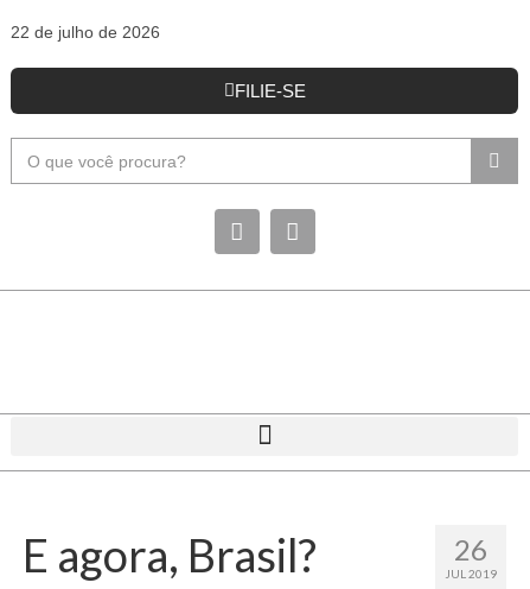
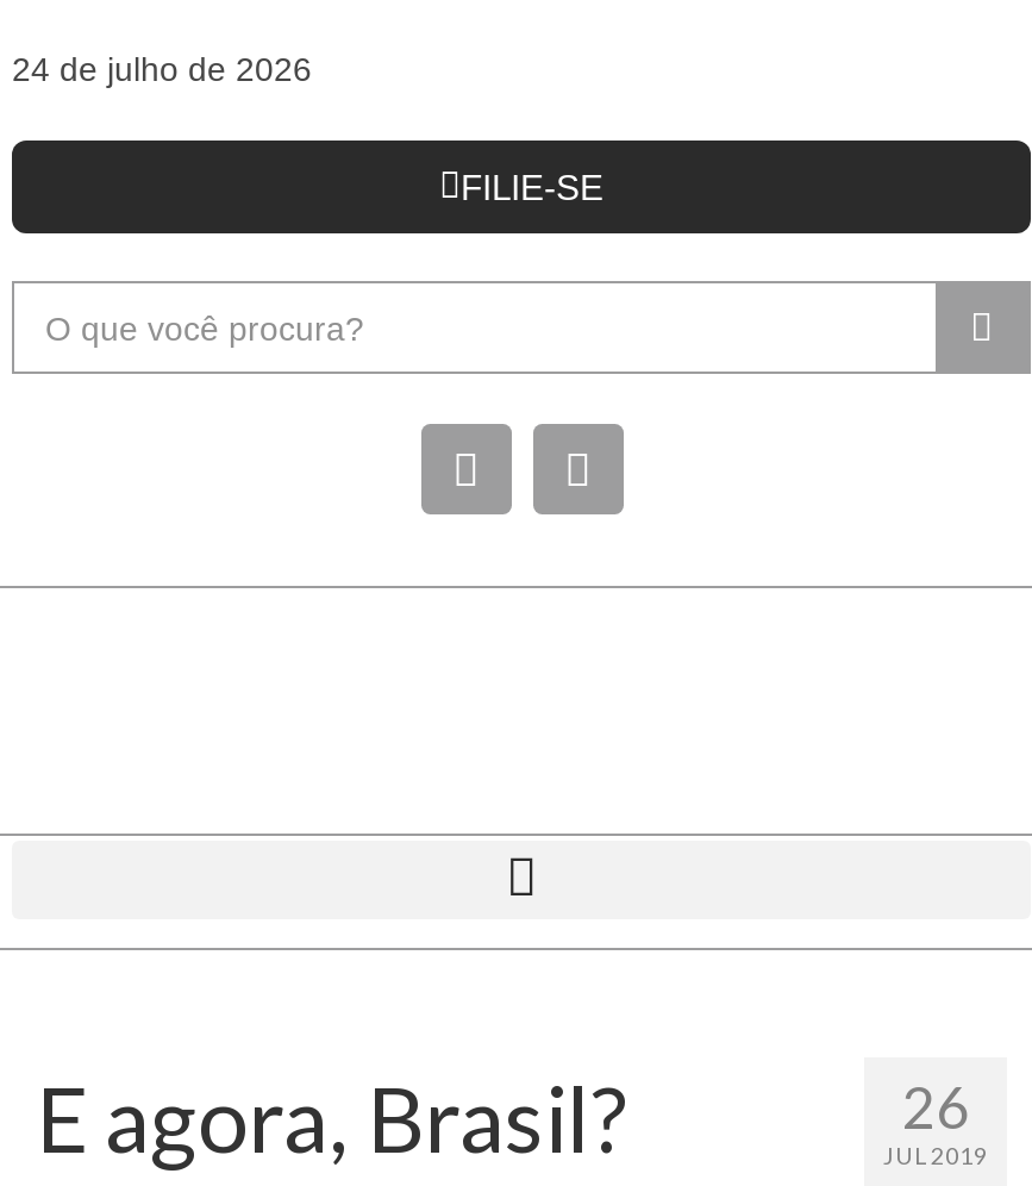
[11,23,160,42] 22 de julho de 2026 -> [12,50,312,88] 24 de julho de 2026

